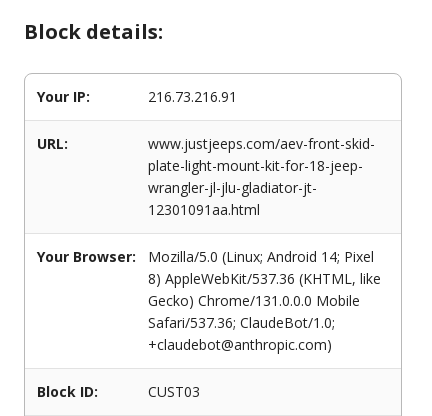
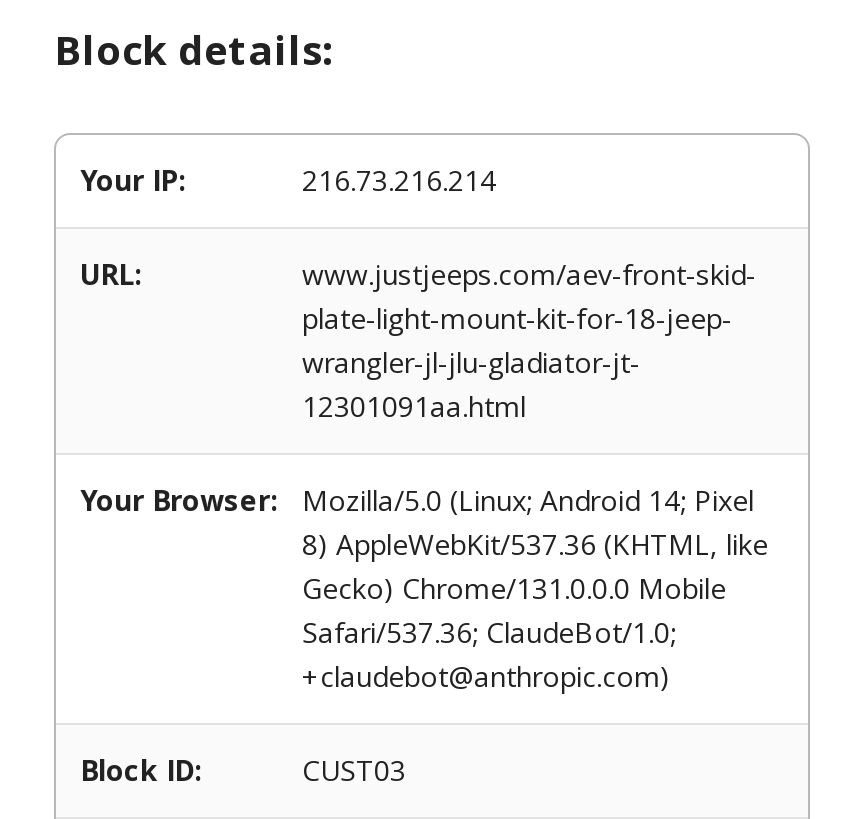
[148,87,237,106] 216.73.216.91 -> [302,161,496,199] 216.73.216.214

